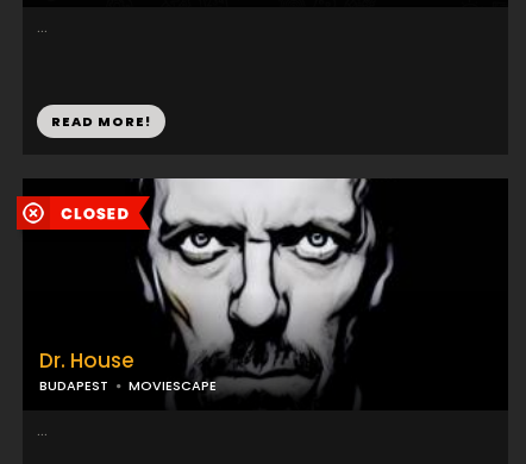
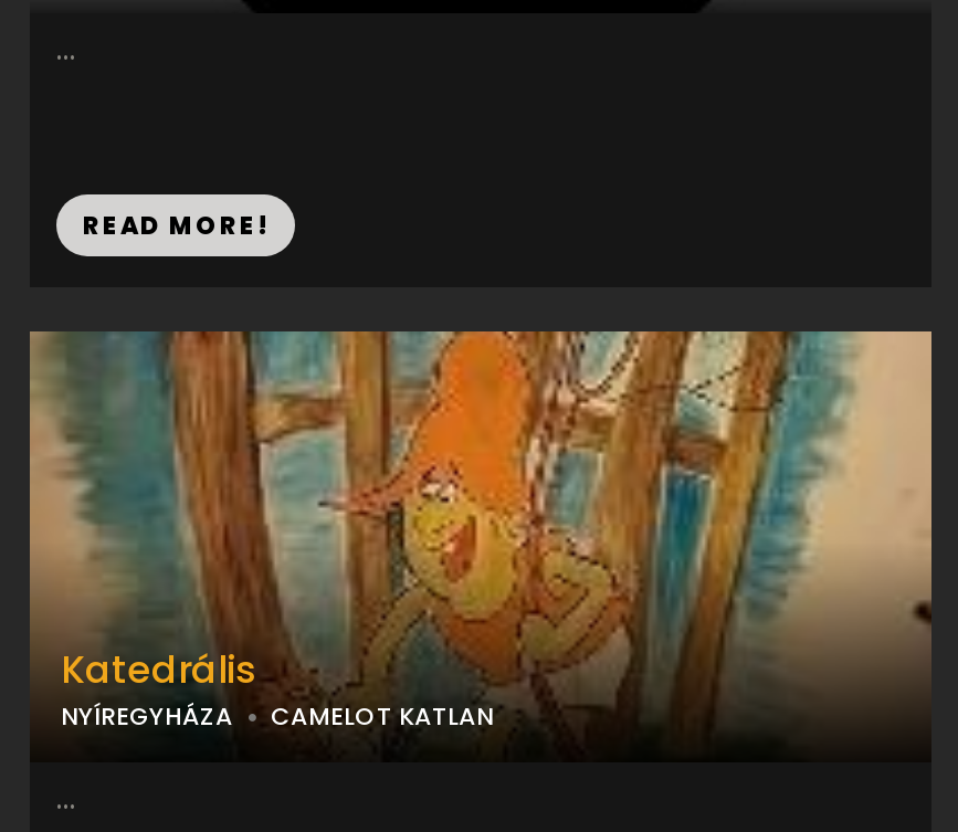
[15,177,508,401] [image] | Dr. House | BUDAPEST | MOVIESCAPE -> [19,329,934,749] [image] | Katedrális | NYÍREGYHÁZA | CAMELOT KATLAN

